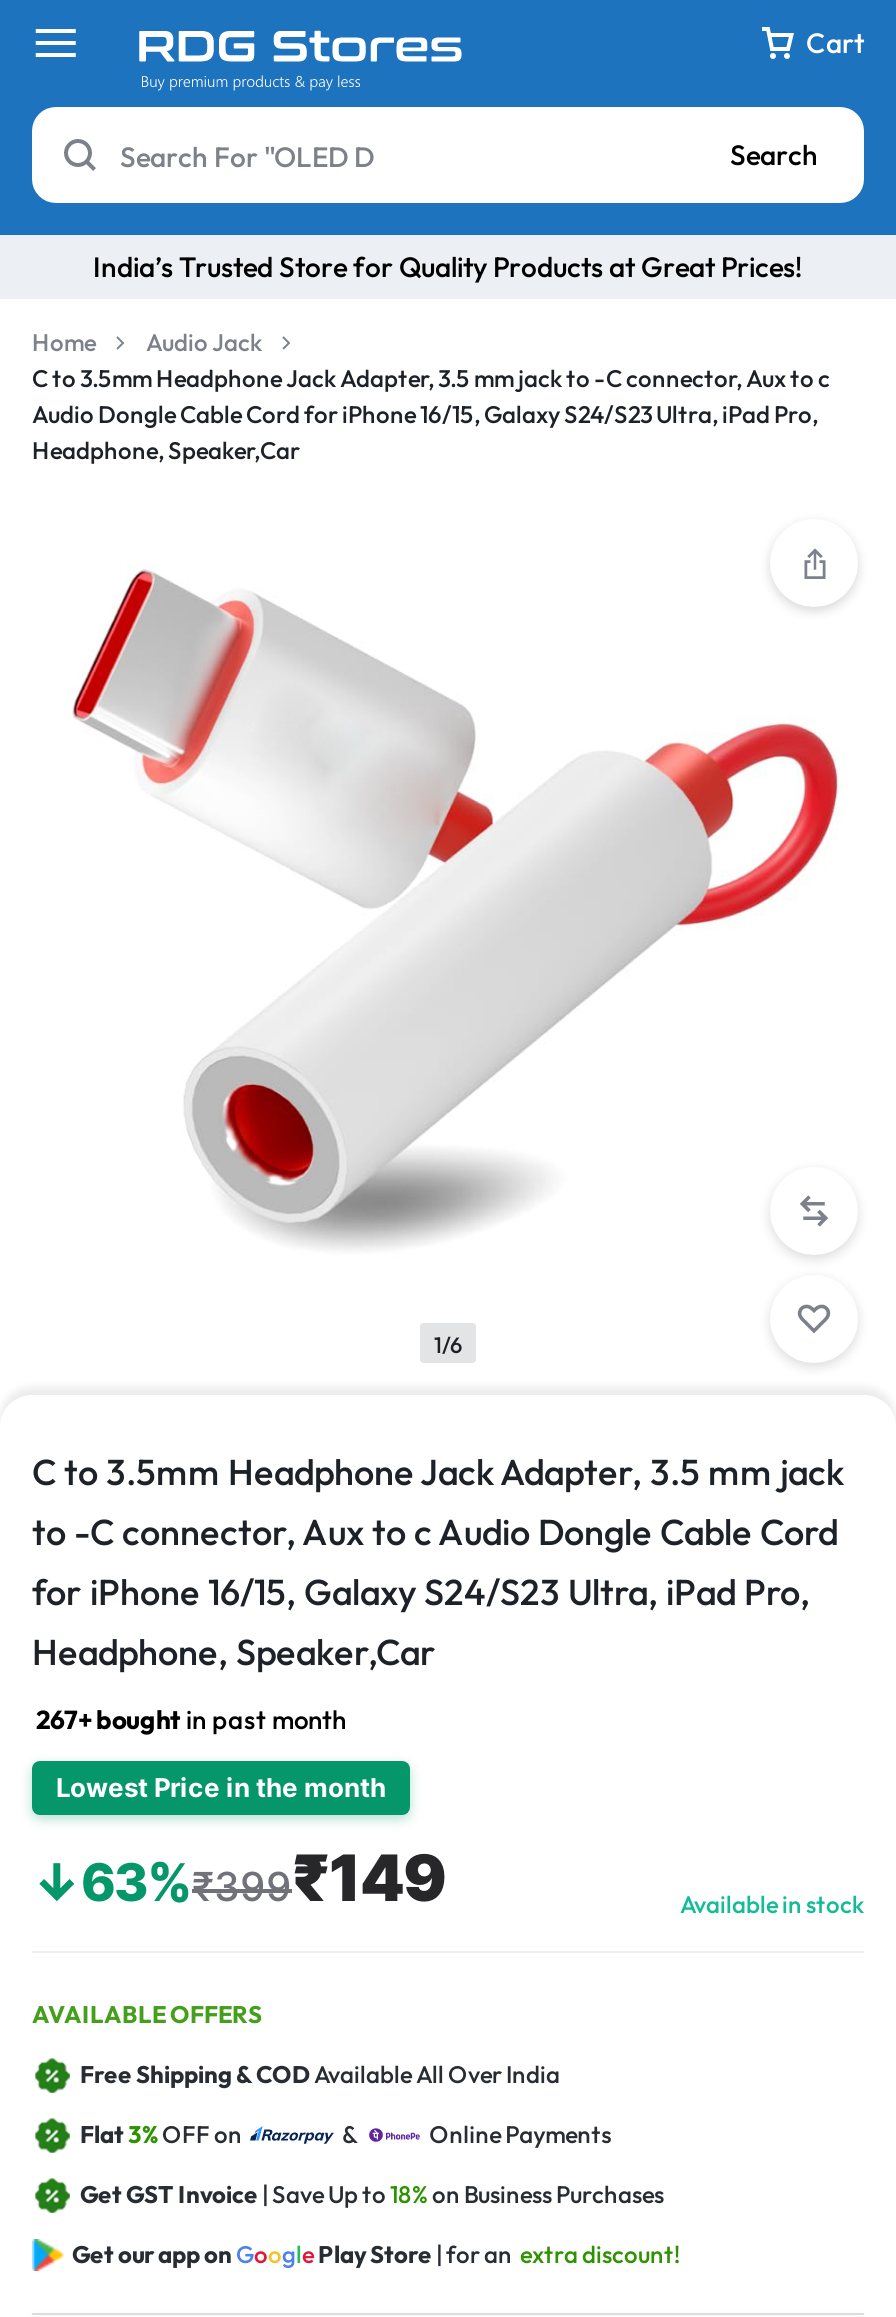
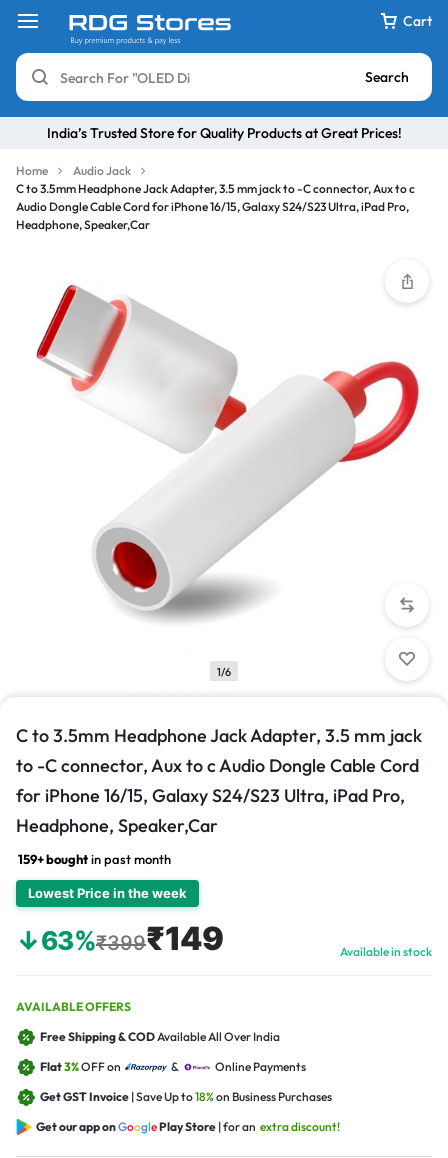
[36,1703,346,1735] 267+ bought in past month -> [18,851,171,867] 159+ bought in past month
[56,1771,386,1803] Lowest Price in the month -> [28,885,187,901] Lowest Price in the week

